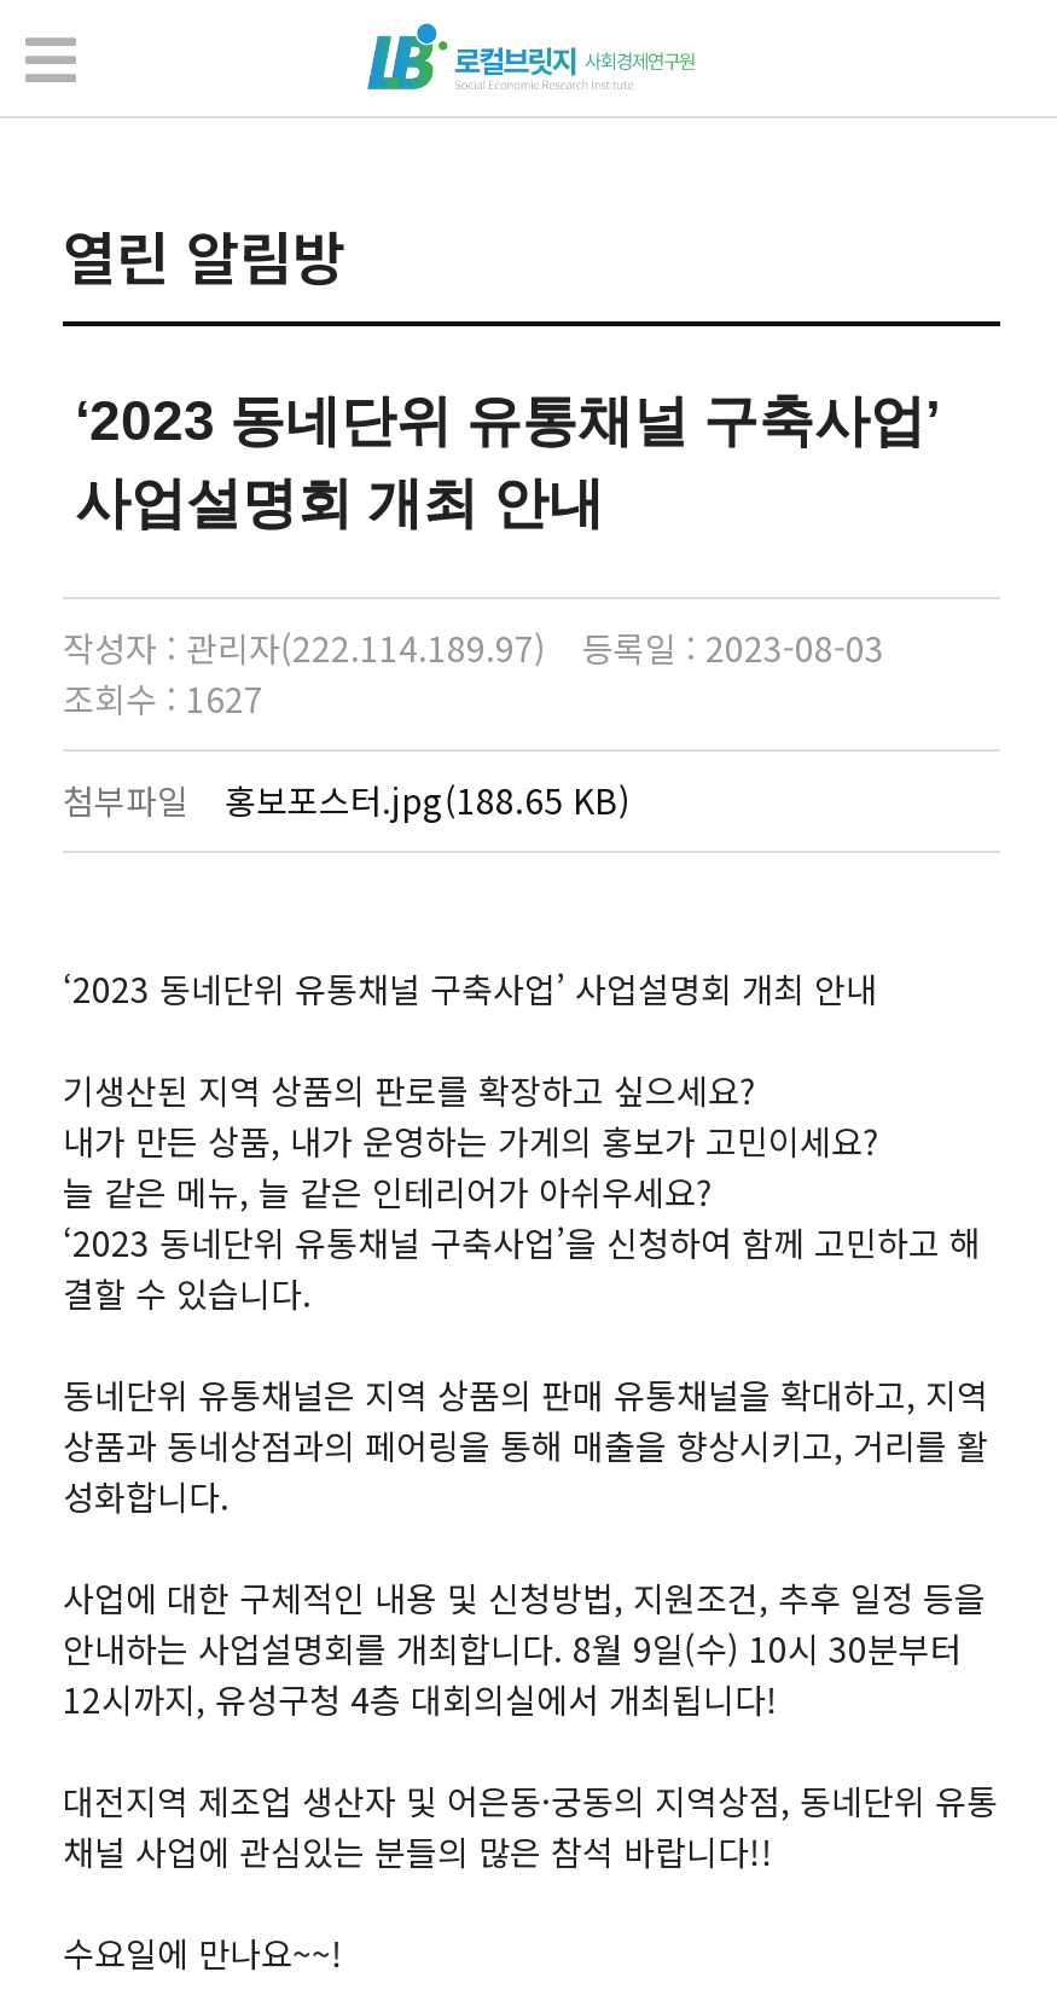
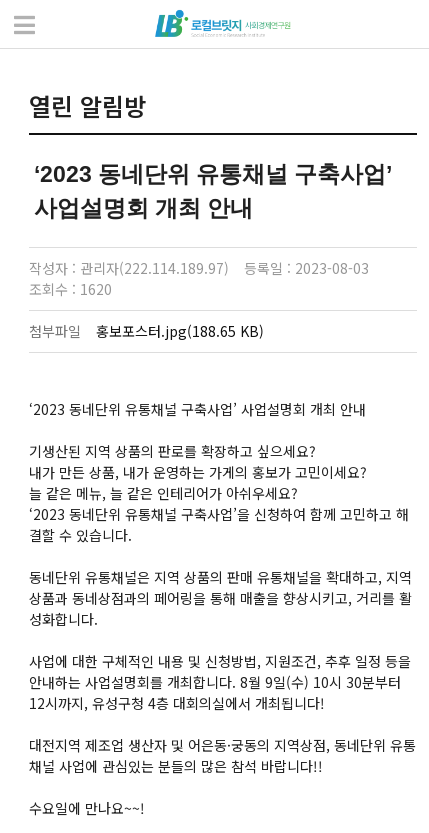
[63,675,263,724] 조회수 : 1627 -> [29,279,112,299] 조회수 : 1620

